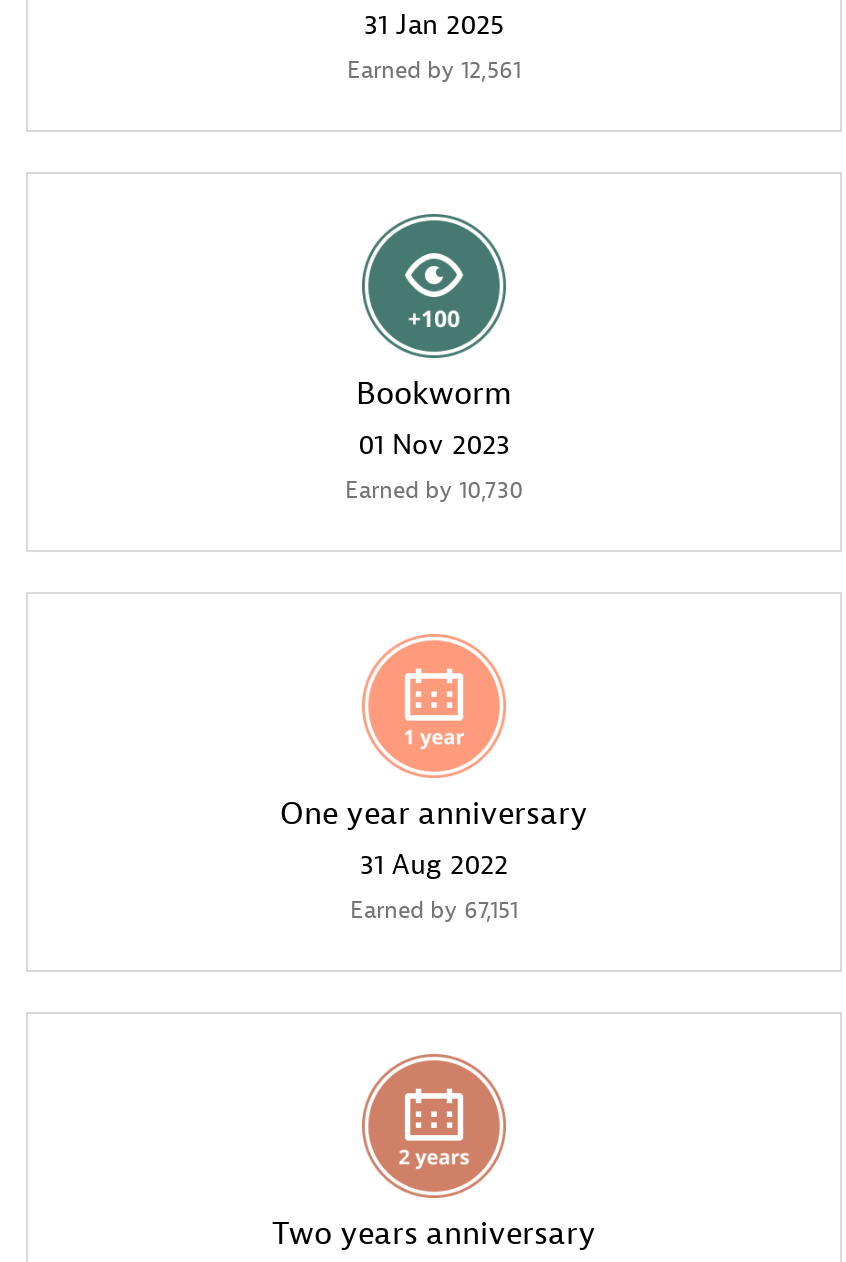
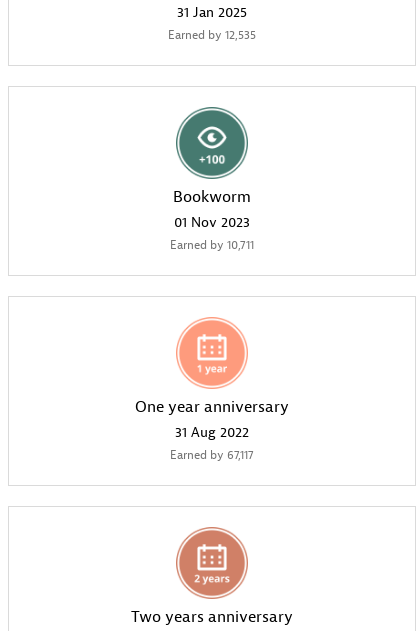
[347,54,521,86] Earned by 12,561 -> [168,27,256,43] Earned by 12,535
[345,474,523,506] Earned by 10,730 -> [170,237,254,253] Earned by 10,711
[350,894,518,926] Earned by 67,151 -> [170,447,254,463] Earned by 67,117

